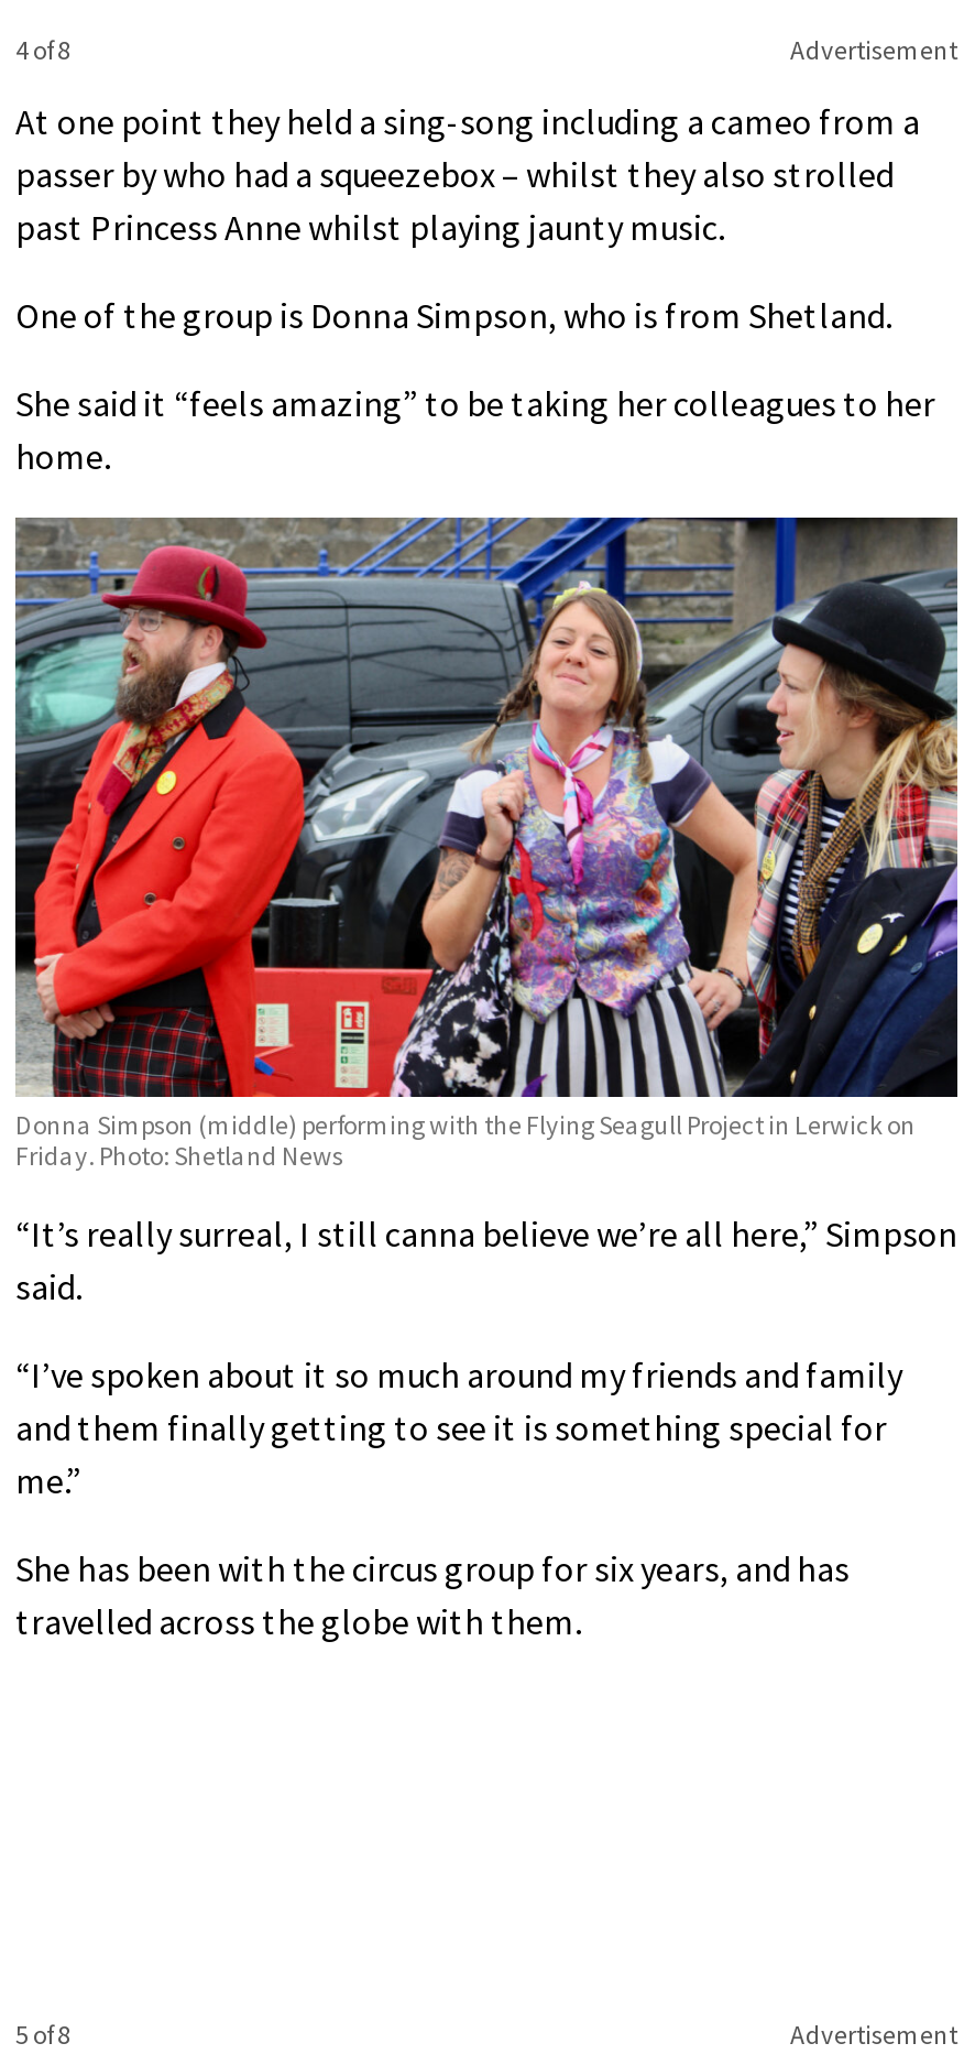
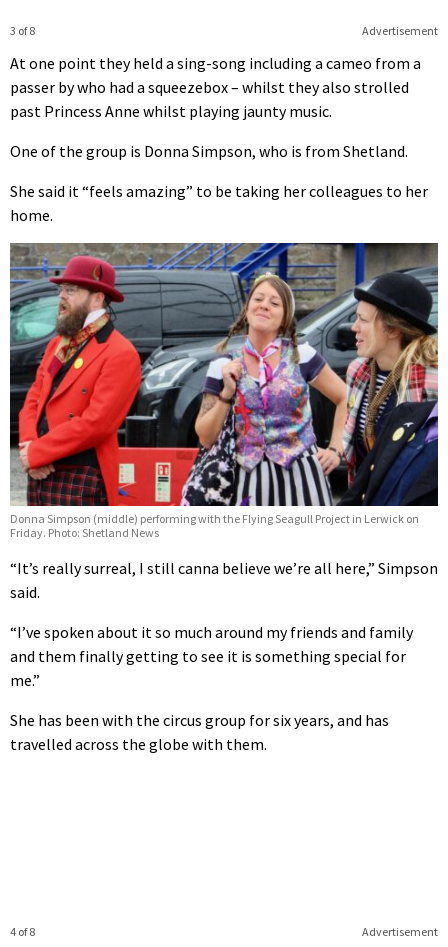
[15,33,70,66] 4 of 8 -> [10,23,35,38] 3 of 8
[15,2018,70,2051] 5 of 8 -> [10,924,35,939] 4 of 8

